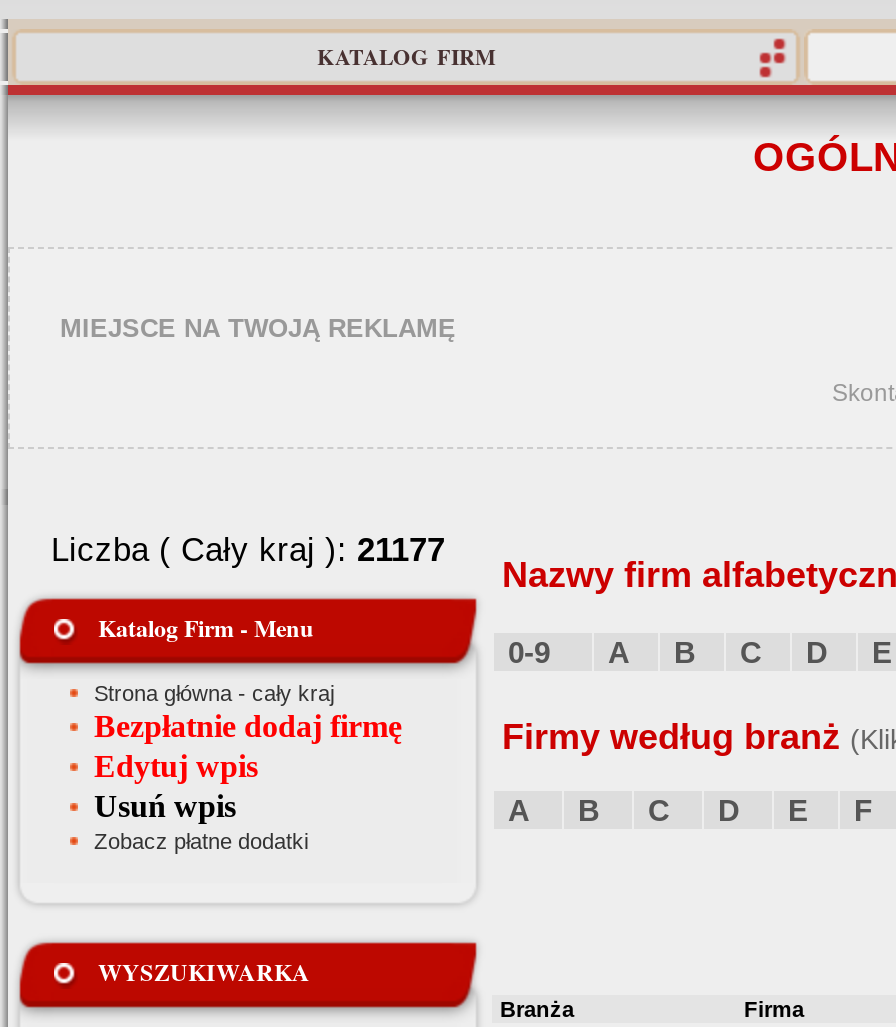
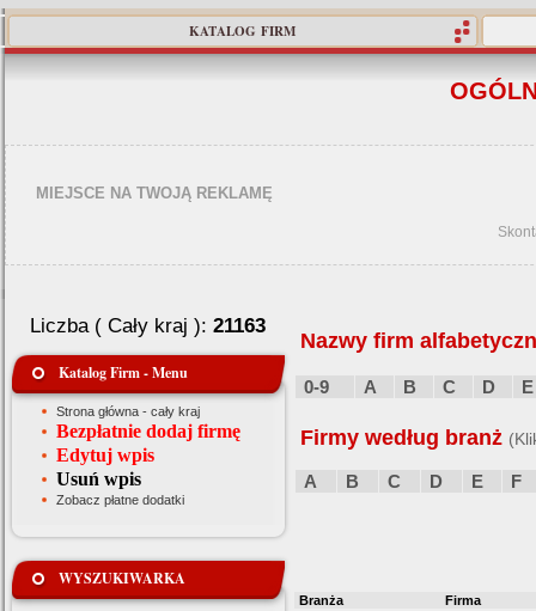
[51,531,445,567] Liczba ( Cały kraj ): 21177 -> [31,314,266,336] Liczba ( Cały kraj ): 21163

